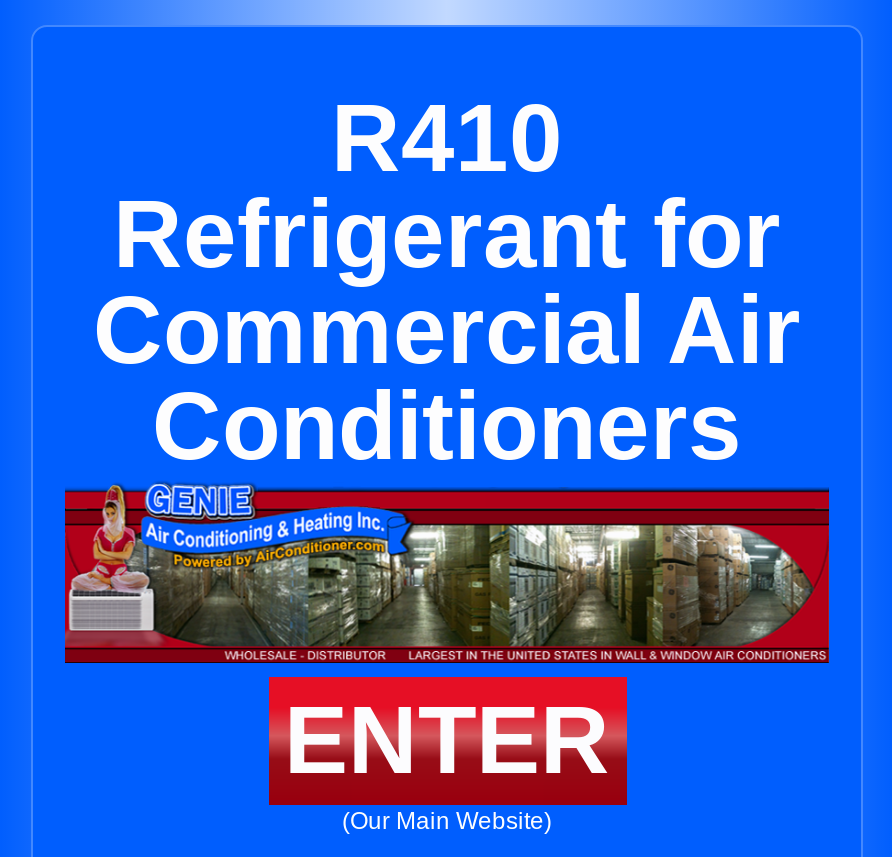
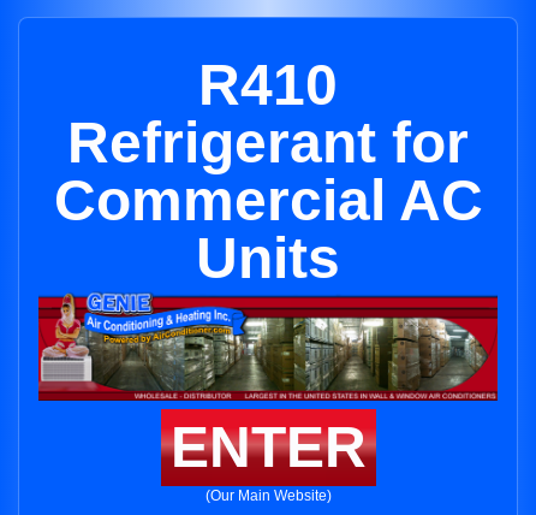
[93,277,801,479] Commercial Air | Conditioners -> [53,168,483,290] Commercial AC | Units

